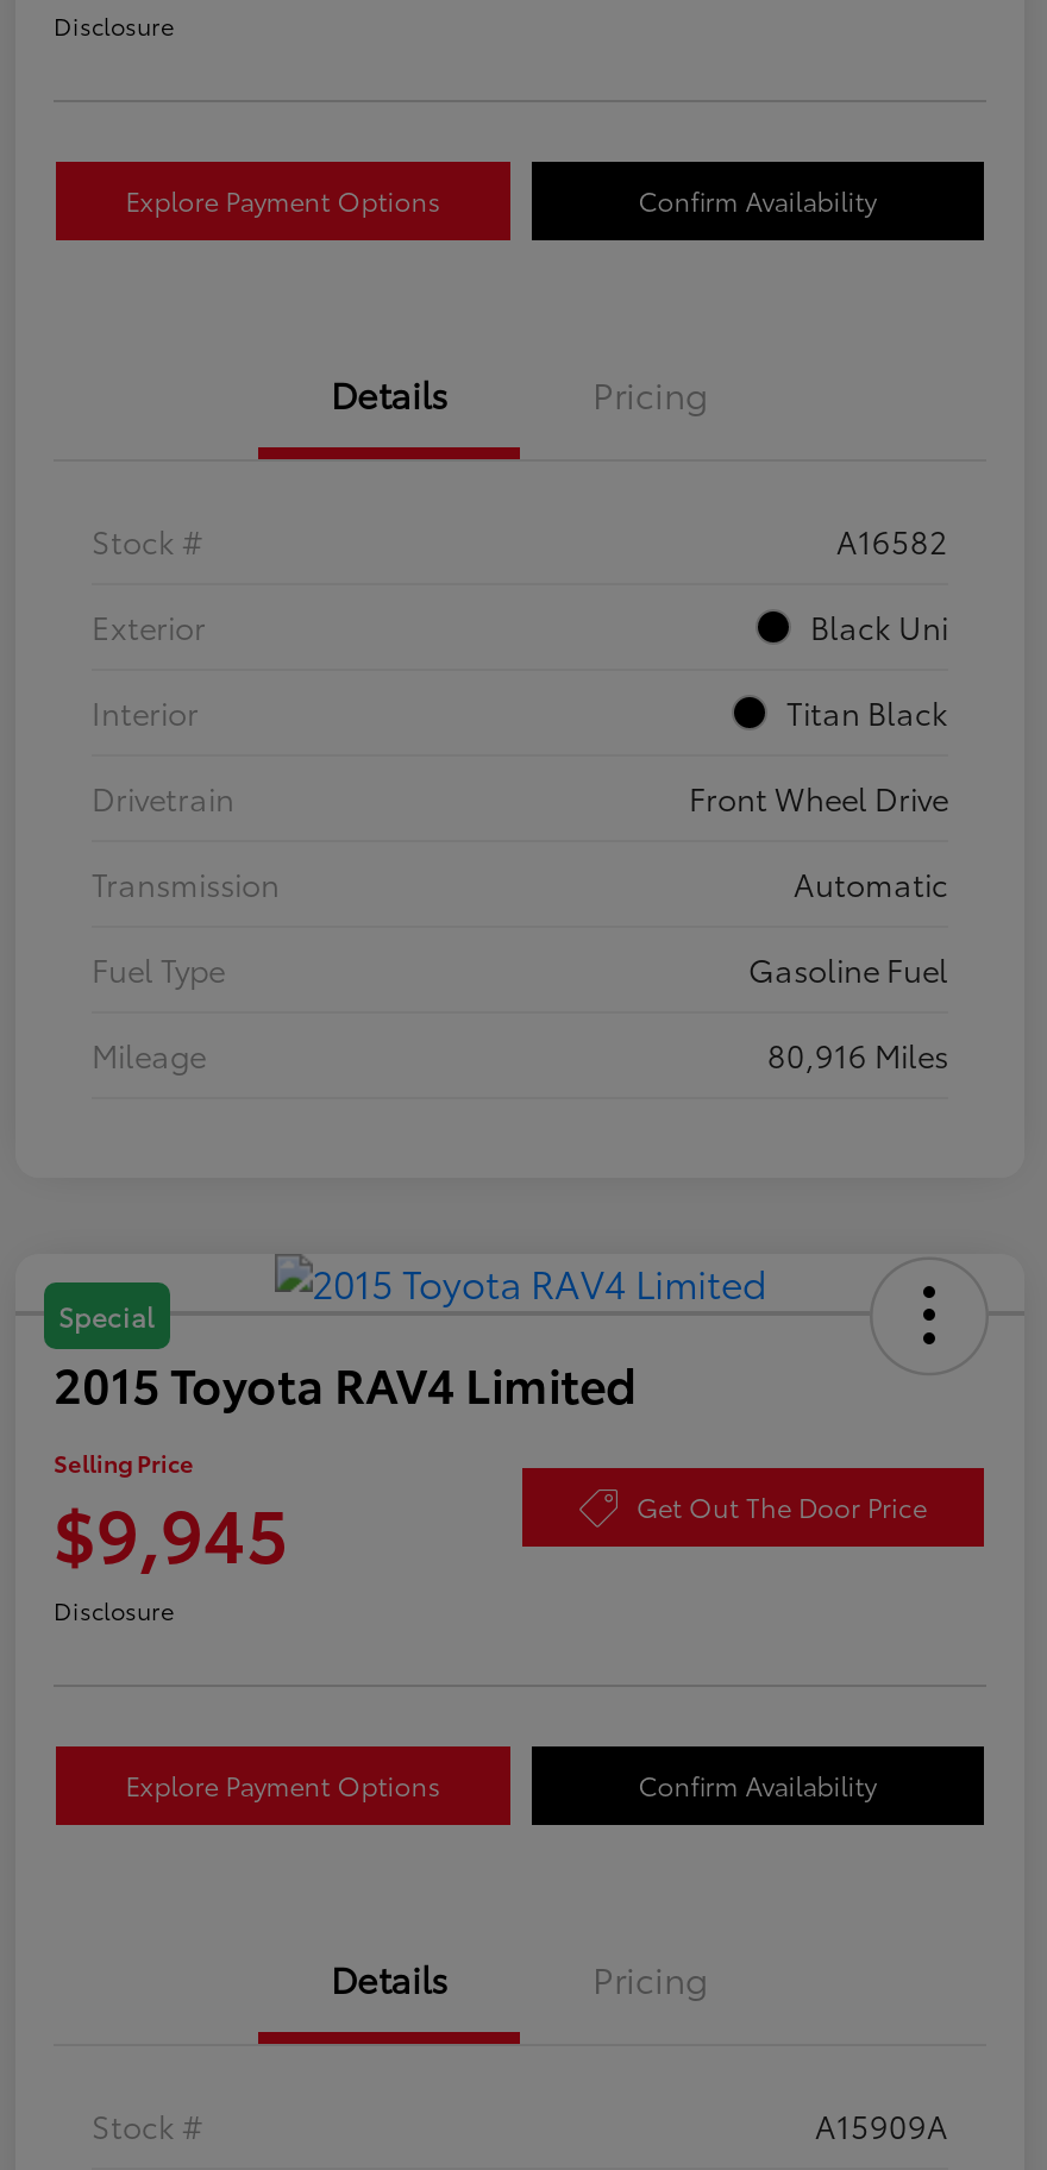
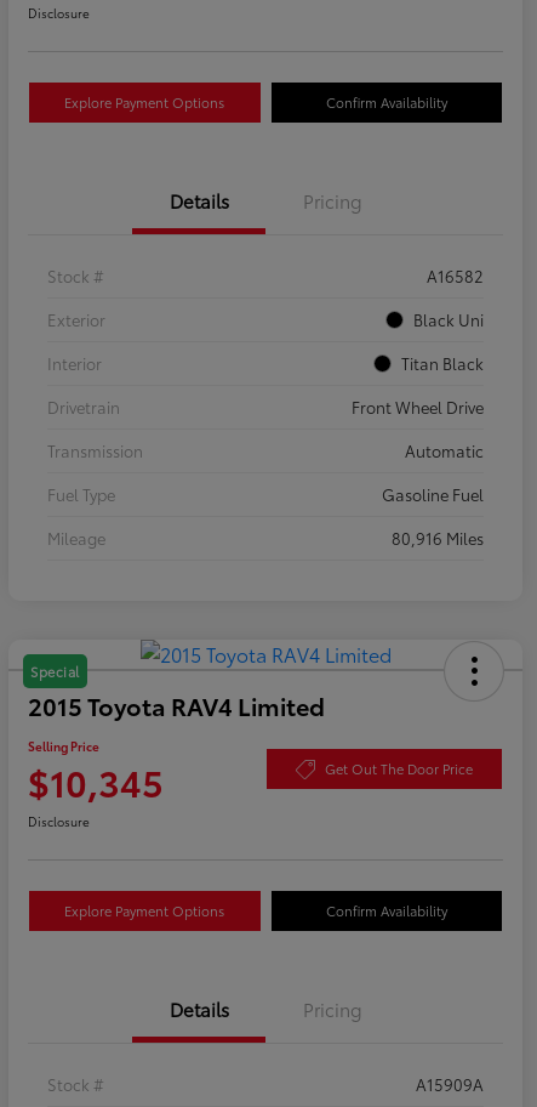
[54,1480,289,1582] $9,945 -> [28,755,164,807] $10,345

